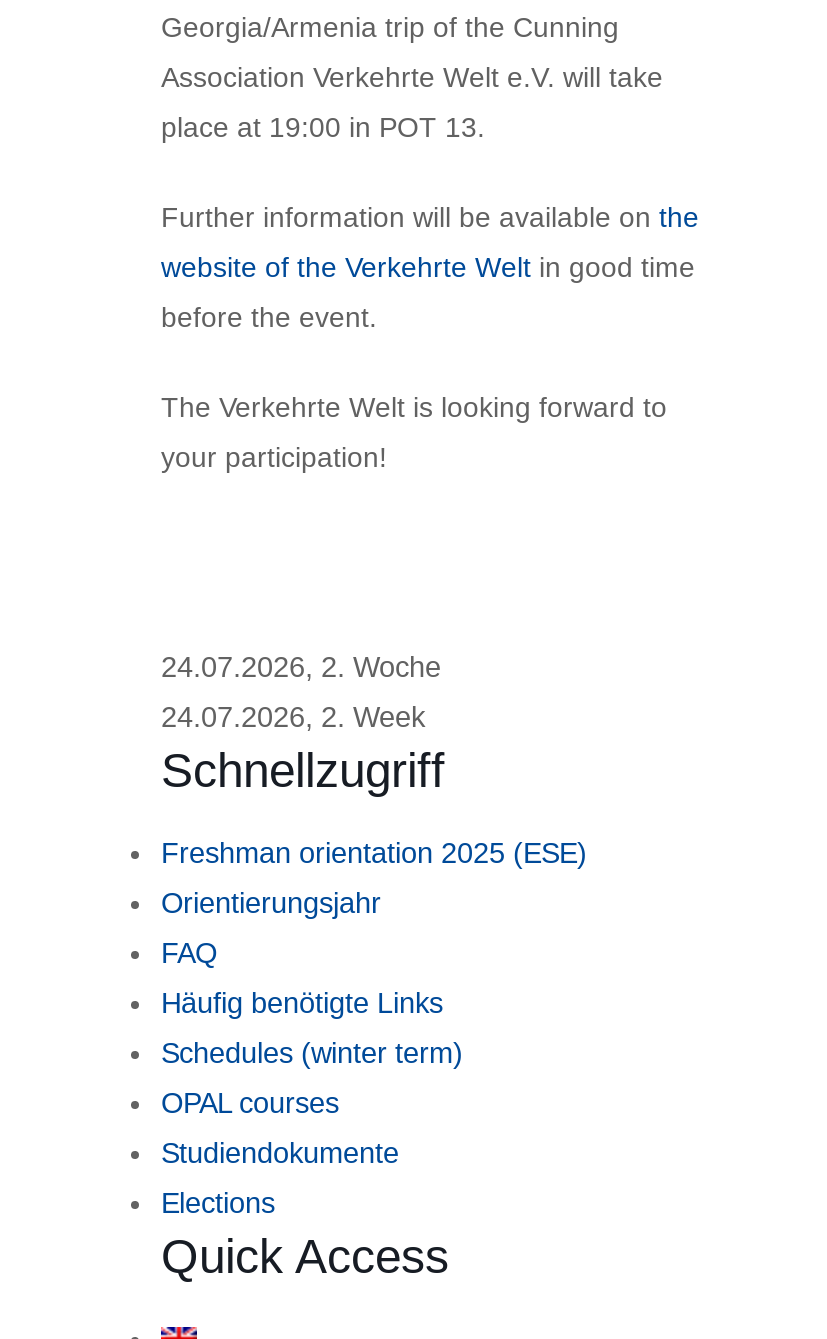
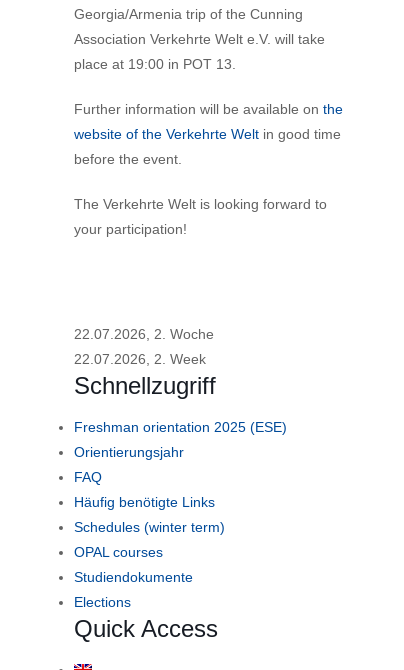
[161,651,441,683] 24.07.2026, 2. Woche -> [74,326,214,342] 22.07.2026, 2. Woche
[161,701,425,733] 24.07.2026, 2. Week -> [74,351,206,367] 22.07.2026, 2. Week

